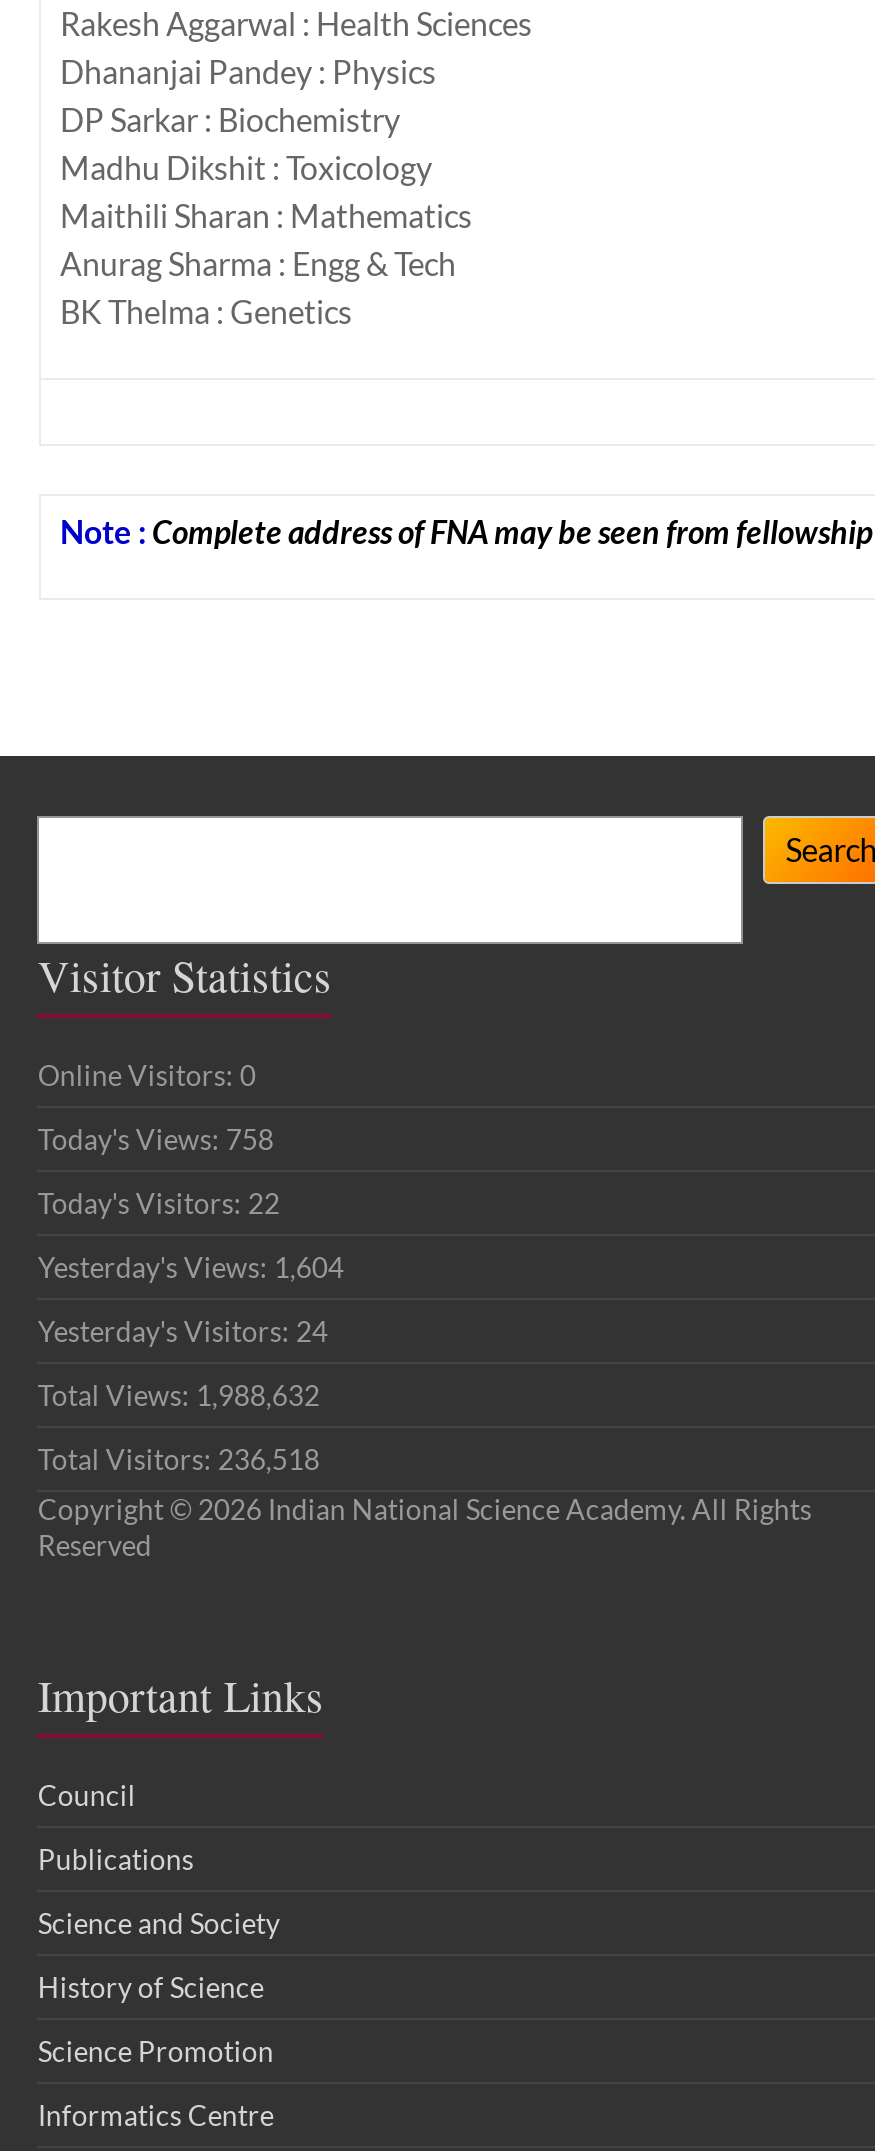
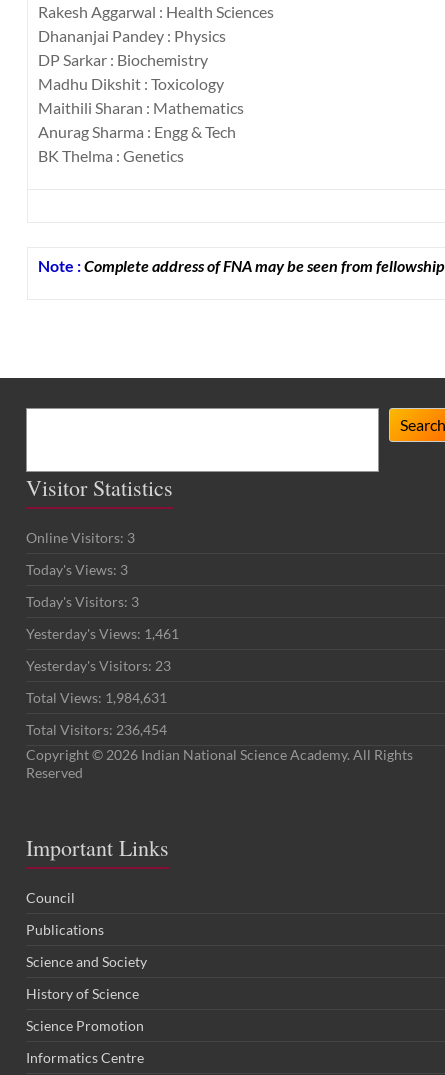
[38,1059,256,1093] Online Visitors: 0 -> [26,529,135,546] Online Visitors: 3
[38,1123,274,1157] Today's Views: 758 -> [26,561,128,578] Today's Views: 3
[38,1187,280,1221] Today's Visitors: 22 -> [26,593,139,610] Today's Visitors: 3
[38,1251,344,1285] Yesterday's Views: 1,604 -> [26,625,179,642] Yesterday's Views: 1,461
[38,1315,328,1349] Yesterday's Visitors: 24 -> [26,657,171,674] Yesterday's Visitors: 23
[38,1379,320,1413] Total Views: 1,988,632 -> [26,689,167,706] Total Views: 1,984,631
[38,1443,320,1477] Total Visitors: 236,518 -> [26,721,167,738] Total Visitors: 236,454

